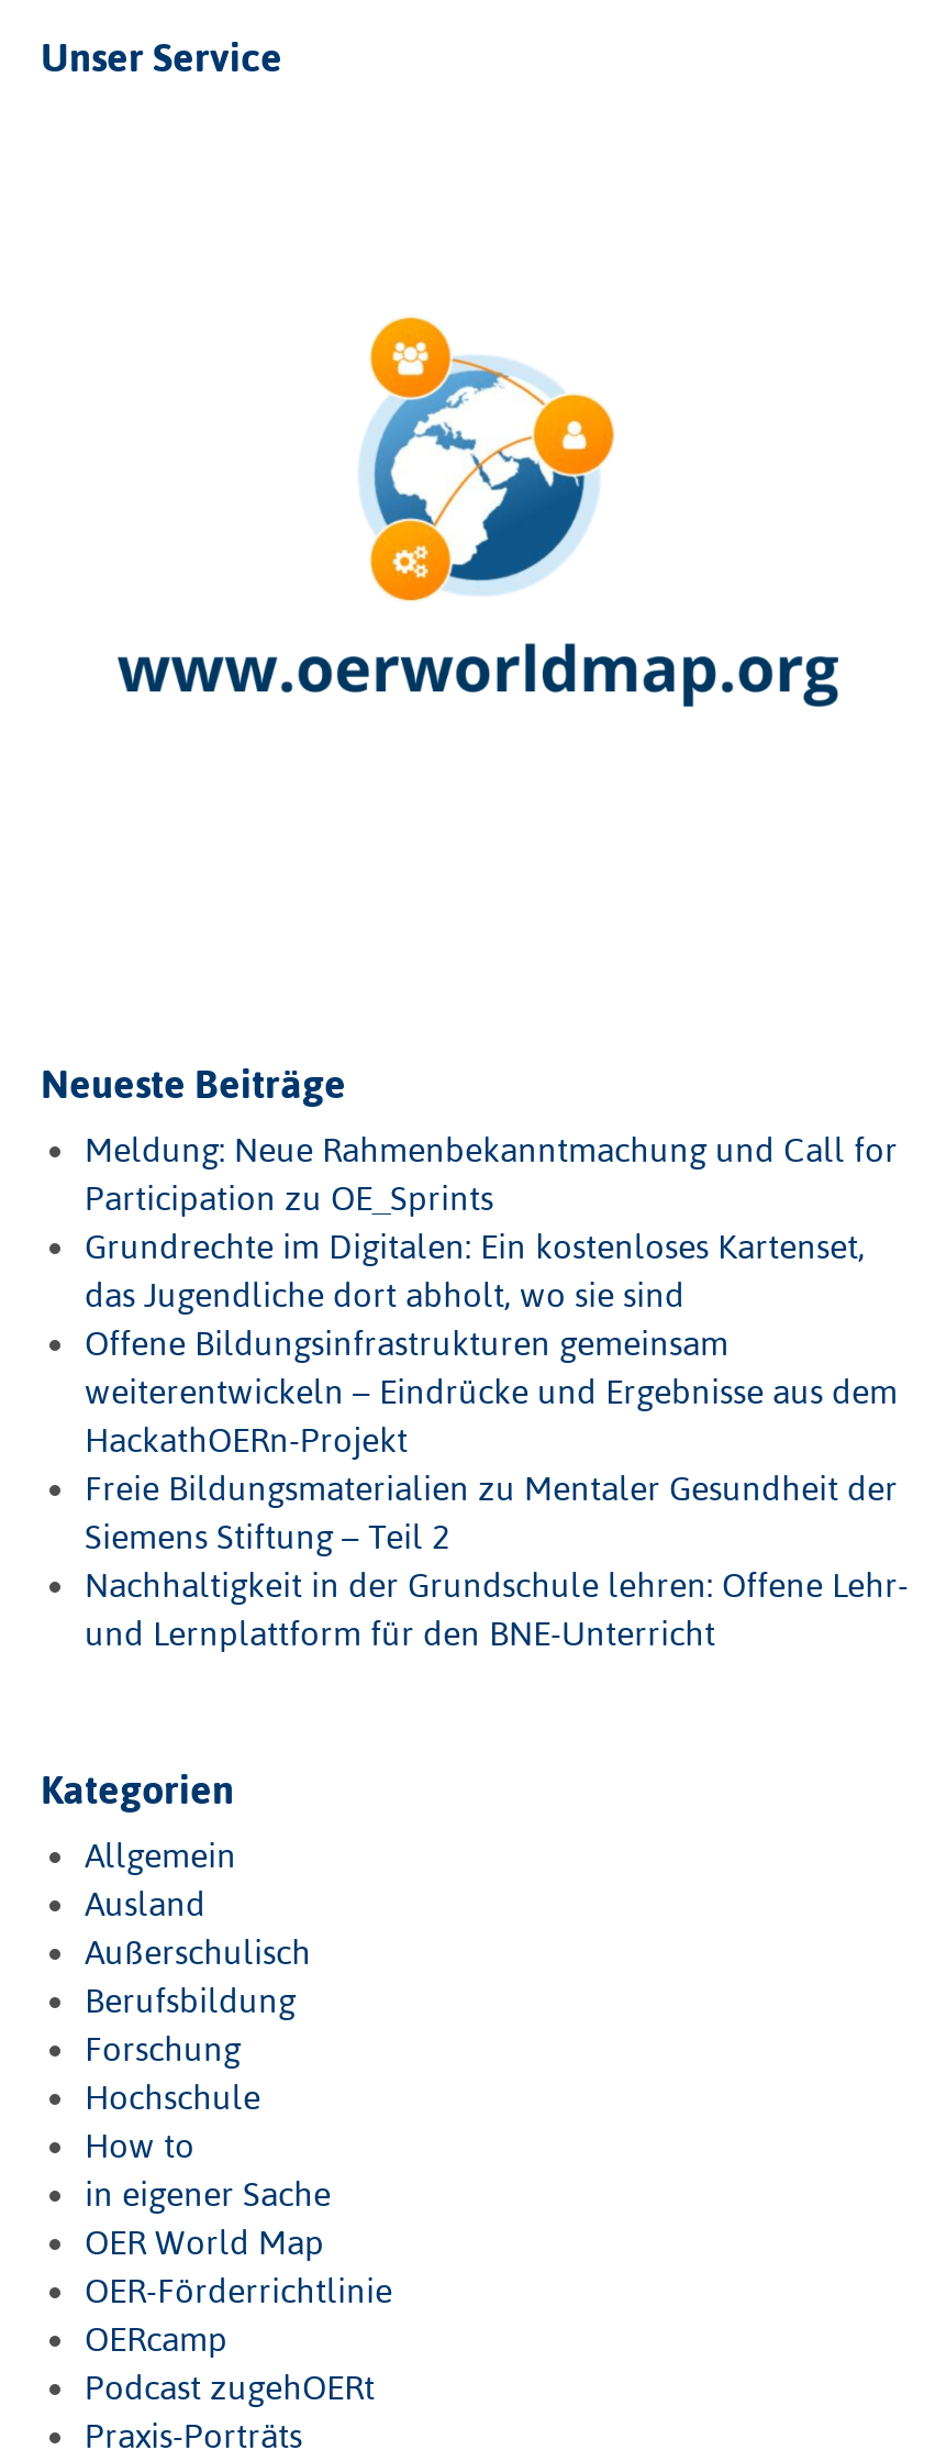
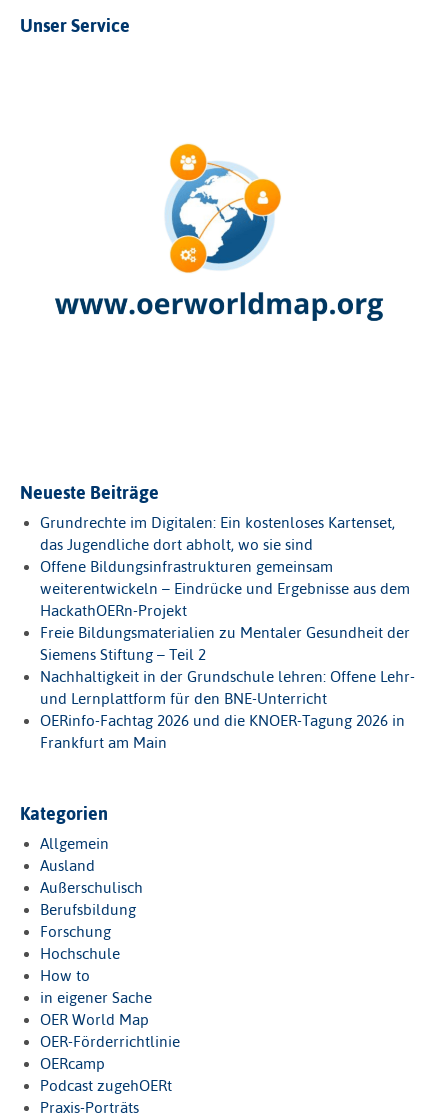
[85,1131,898,1216] Meldung: Neue Rahmenbekanntmachung und Call for | Participation zu OE_Sprints -> none
moved [85,1227,909,1652] -> [40,514,415,707]: Grundrechte im Digitalen: Ein kostenloses Kartenset, | das Jugendliche dort abholt, wo sie sind | Offene Bildungsinfrastrukturen gemeinsam | ... | Nachhaltigkeit in der Grundschule lehren: Offene Lehr- | und Lernplattform für den BNE-Unterricht
none -> [40,712,405,751] OERinfo-Fachtag 2026 und die KNOER-Tagung 2026 in | Frankfurt am Main

